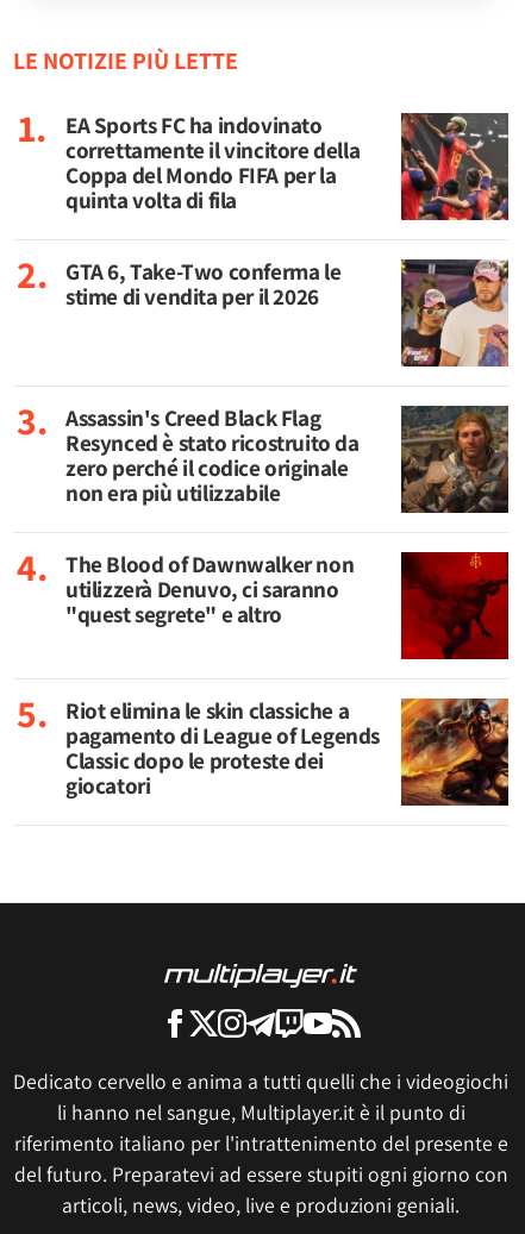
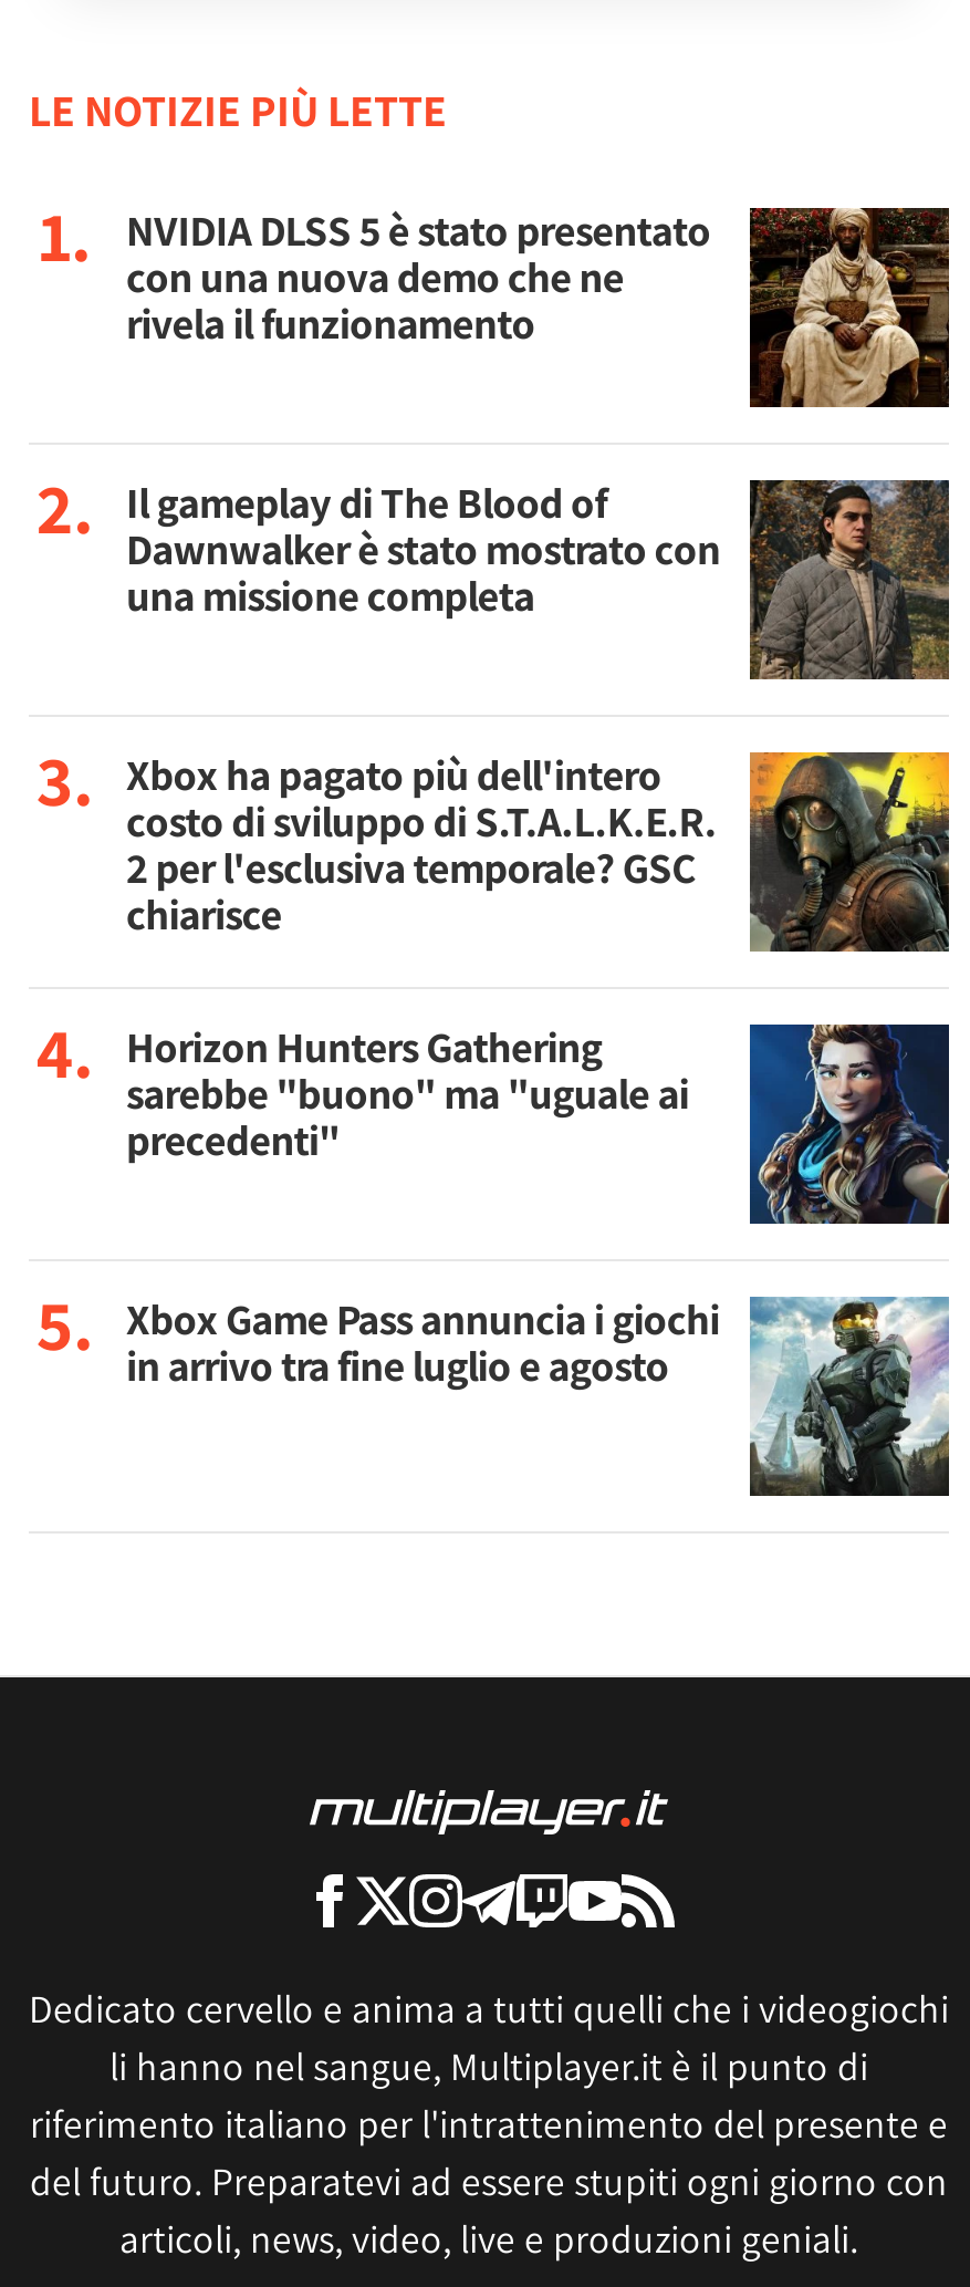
[65,109,508,221] [image] | EA Sports FC ha indovinato | correttamente il vincitore della | Coppa del Mondo FIFA per la | quinta volta di fila -> [126,201,951,409] [image] | NVIDIA DLSS 5 è stato presentato | con una nuova demo che ne | rivela il funzionamento
[65,256,341,312] GTA 6, Take-Two conferma le | stime di vendita per il 2026 -> [126,474,720,624] Il gameplay di The Blood of | Dawnwalker è stato mostrato con | una missione completa
[400,259,510,367] [image] -> [748,478,951,682] [image]
[65,402,510,514] [image] | Assassin's Creed Black Flag | Resynced è stato ricostruito da | zero perché il codice originale | non era più utilizzabile -> [126,746,951,954] [image] | Xbox ha pagato più dell'intero | costo di sviluppo di S.T.A.L.K.E.R. | 2 per l'esclusiva temporale? GSC | chiarisce
[65,549,510,660] [image] | The Blood of Dawnwalker non | utilizzerà Denuvo, ci saranno | "quest segrete" e altro -> [126,1018,951,1226] [image] | Horizon Hunters Gathering | sarebbe "buono" ma "uguale ai | precedenti"
[65,695,510,807] [image] | Riot elimina le skin classiche a | pagamento di League of Legends | Classic dopo le proteste dei | giocatori -> [126,1290,951,1498] [image] | Xbox Game Pass annuncia i giochi | in arrivo tra fine luglio e agosto

